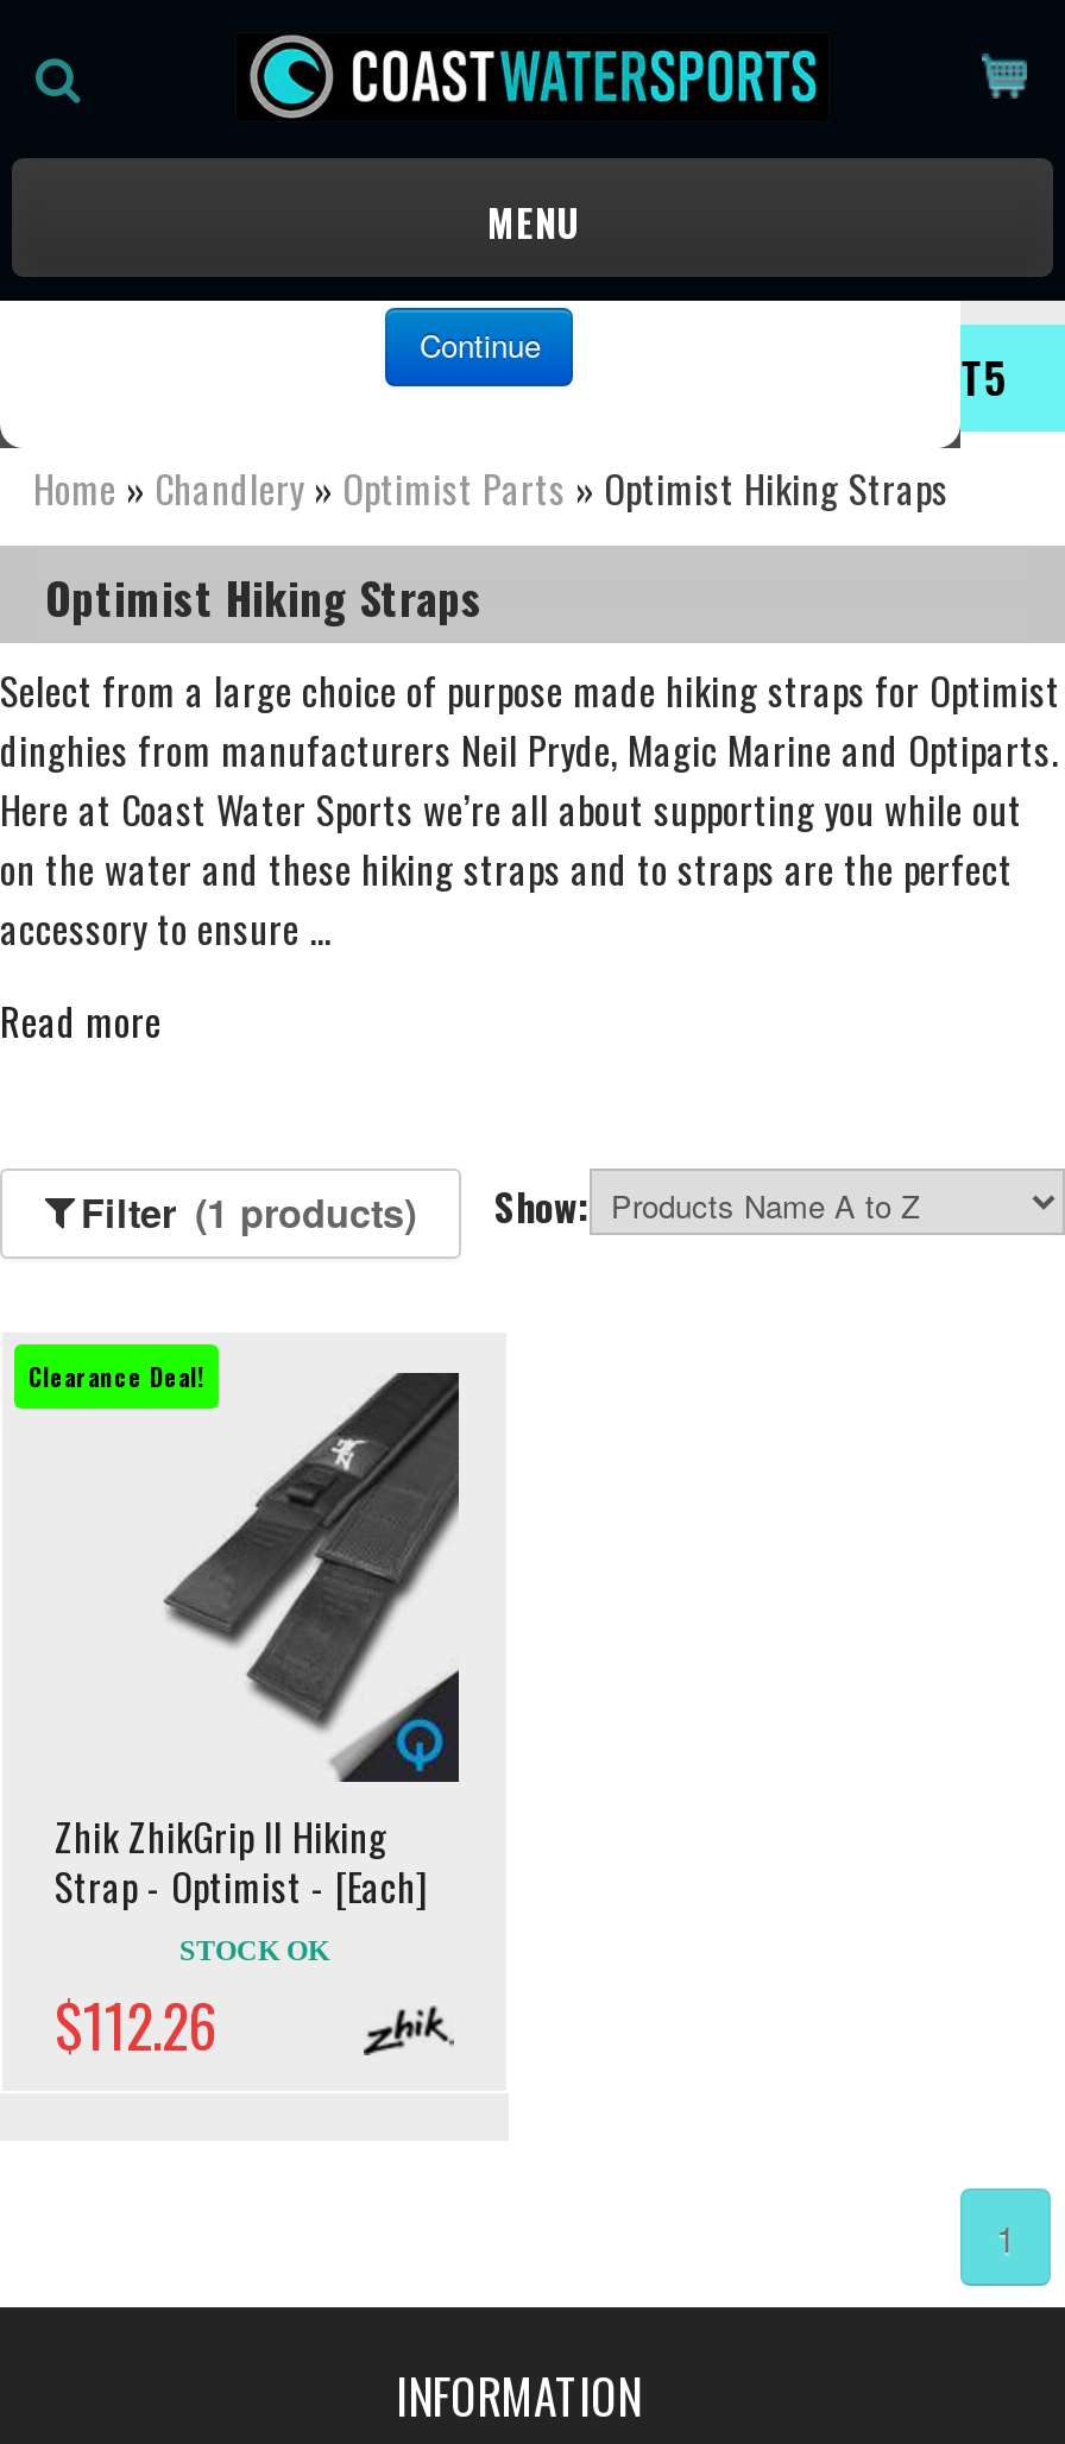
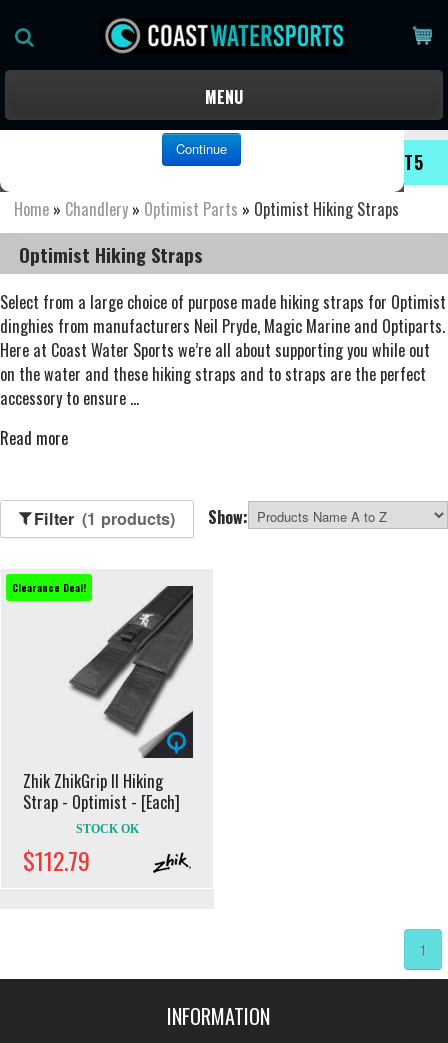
[55,1981,216,2067] $112.26 -> [23,842,90,878] $112.79

